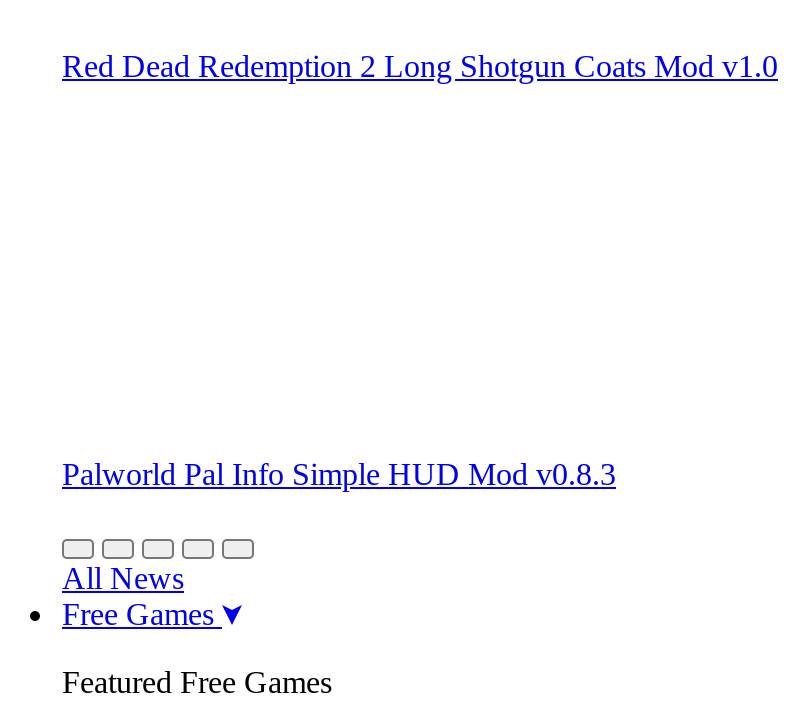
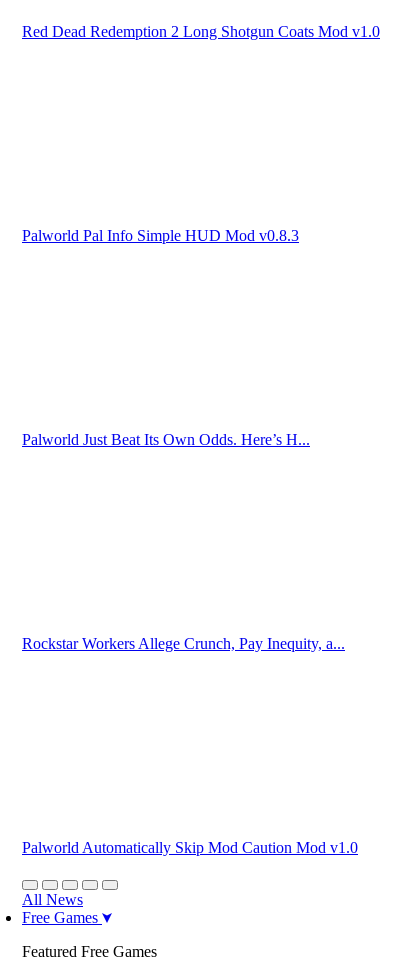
none -> [22,431,310,448] Palworld Just Beat Its Own Odds. Here’s H...
none -> [22,635,345,652] Rockstar Workers Allege Crunch, Pay Inequity, a...
none -> [22,839,358,856] Palworld Automatically Skip Mod Caution Mod v1.0

